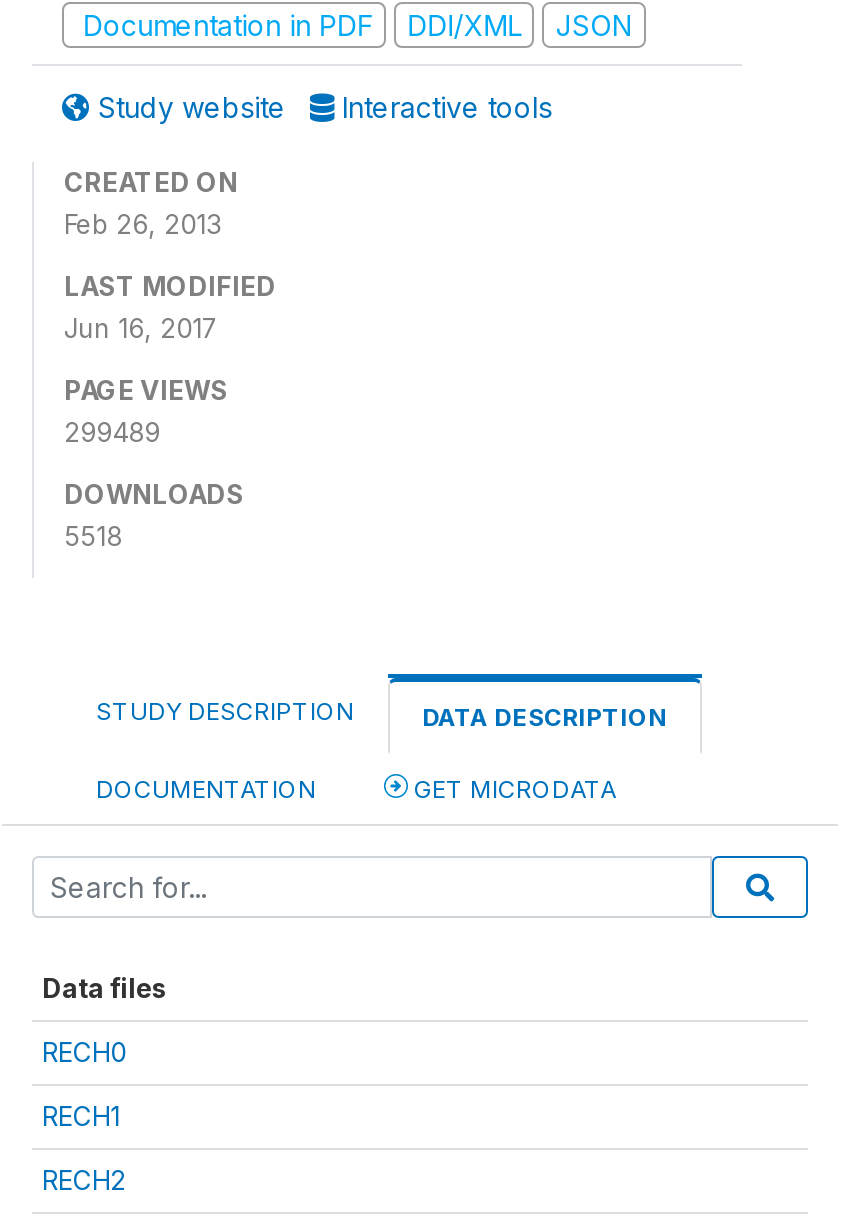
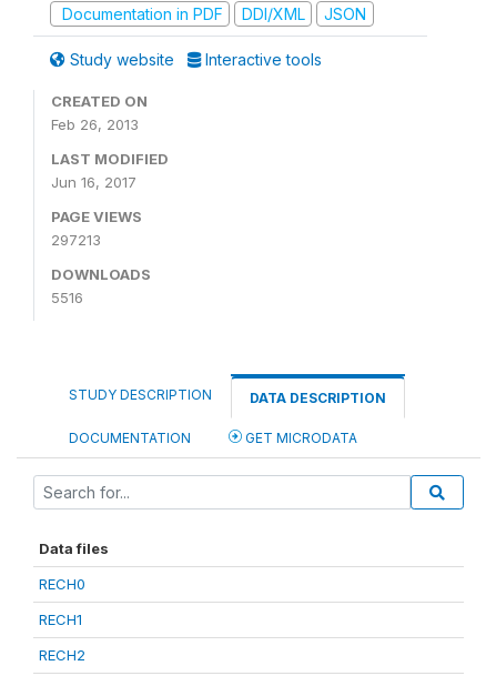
[64,416,160,448] 299489 -> [51,231,101,249] 297213
[64,520,122,552] 5518 -> [51,289,83,306] 5516

